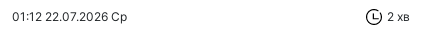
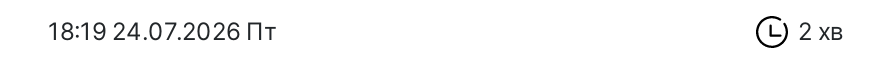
[12,9,127,24] 01:12 22.07.2026 Ср -> [48,16,276,46] 18:19 24.07.2026 Пт

